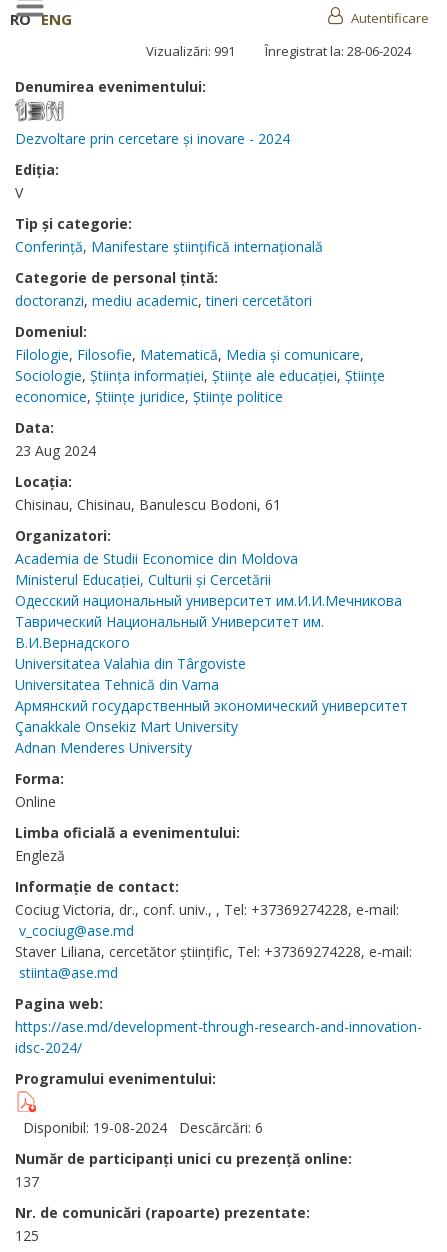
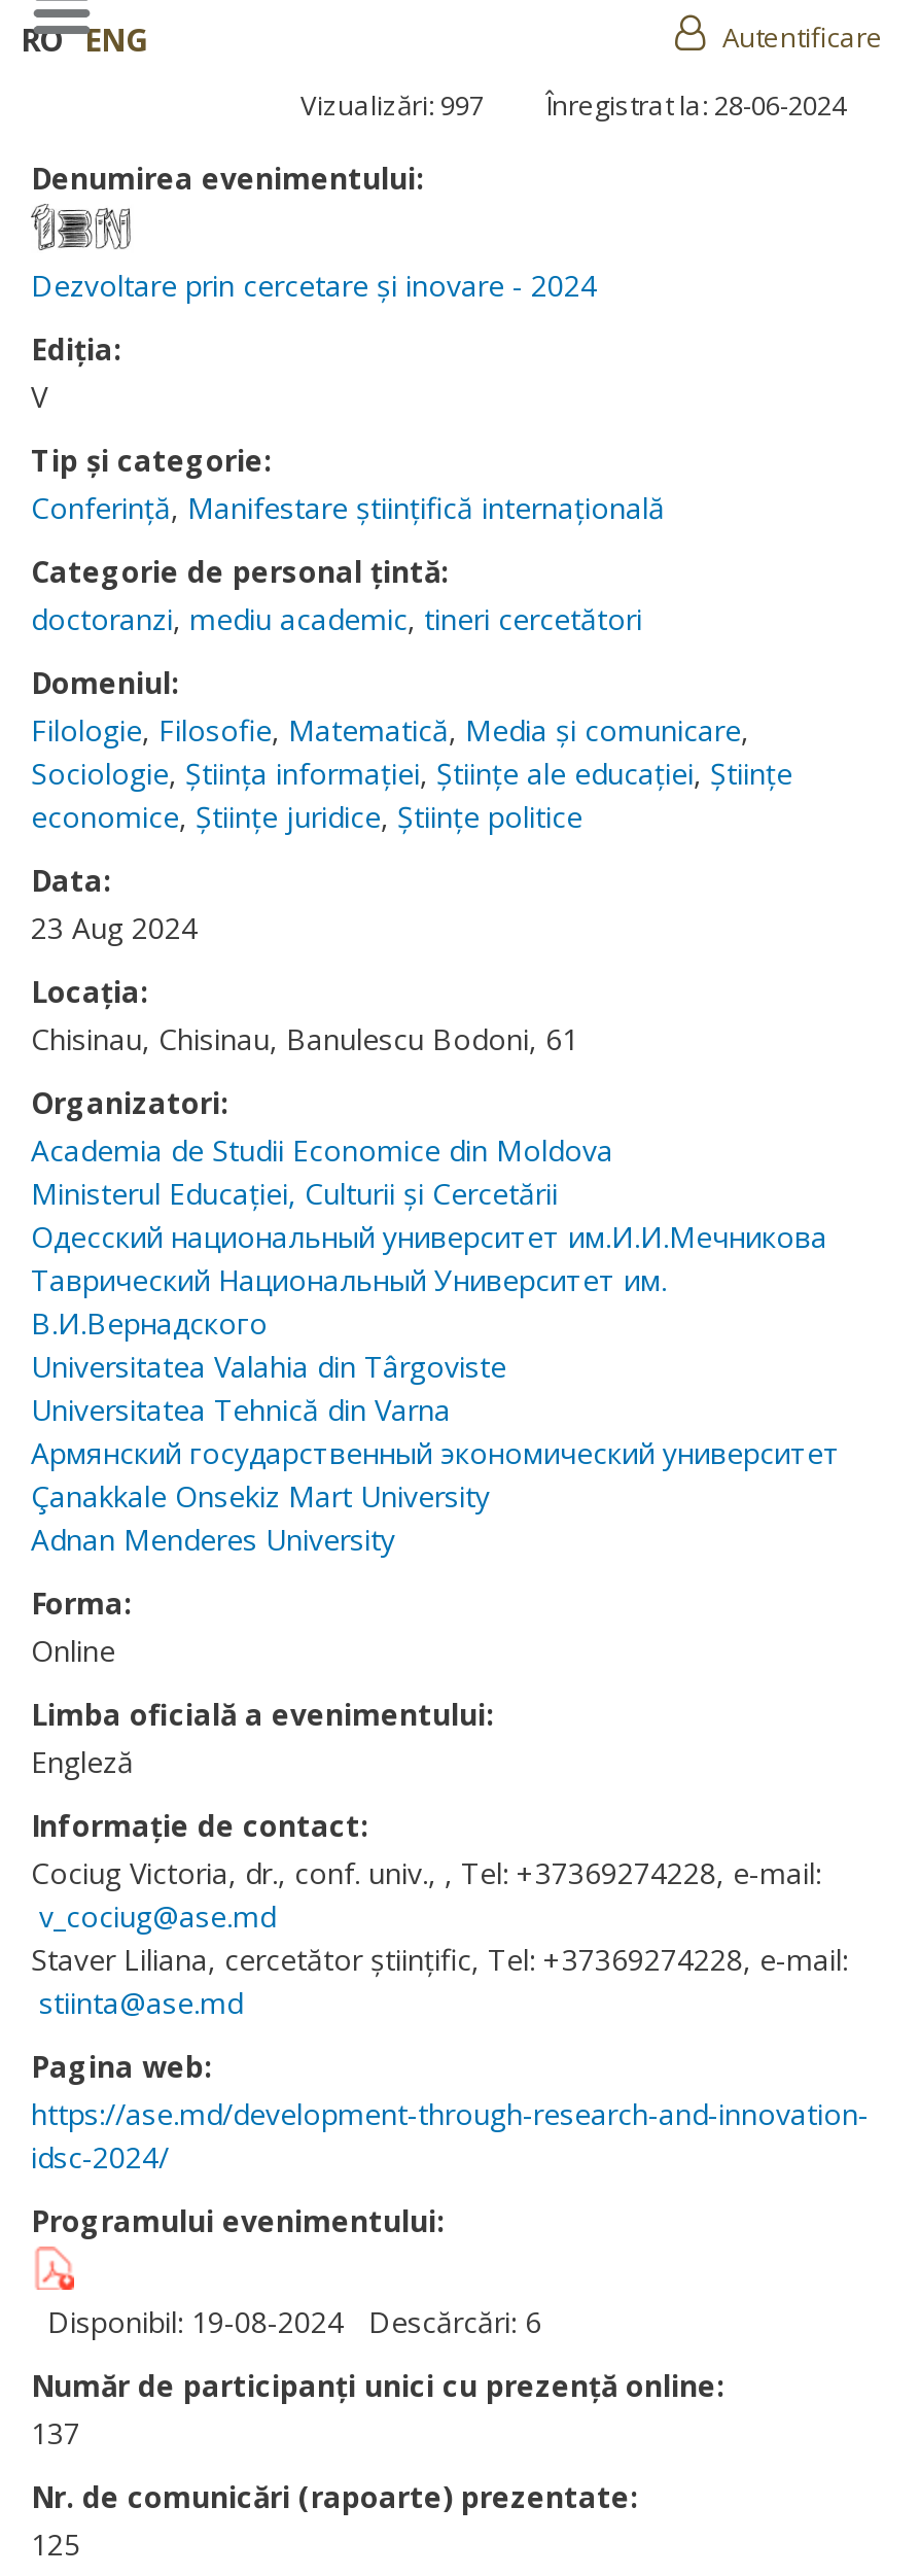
[146,42,235,60] Vizualizări: 991 -> [300,86,484,124] Vizualizări: 997

